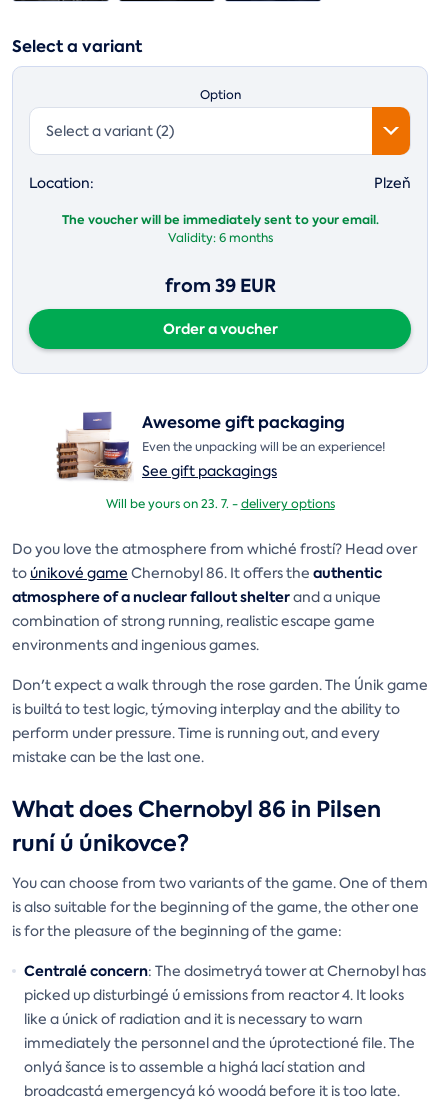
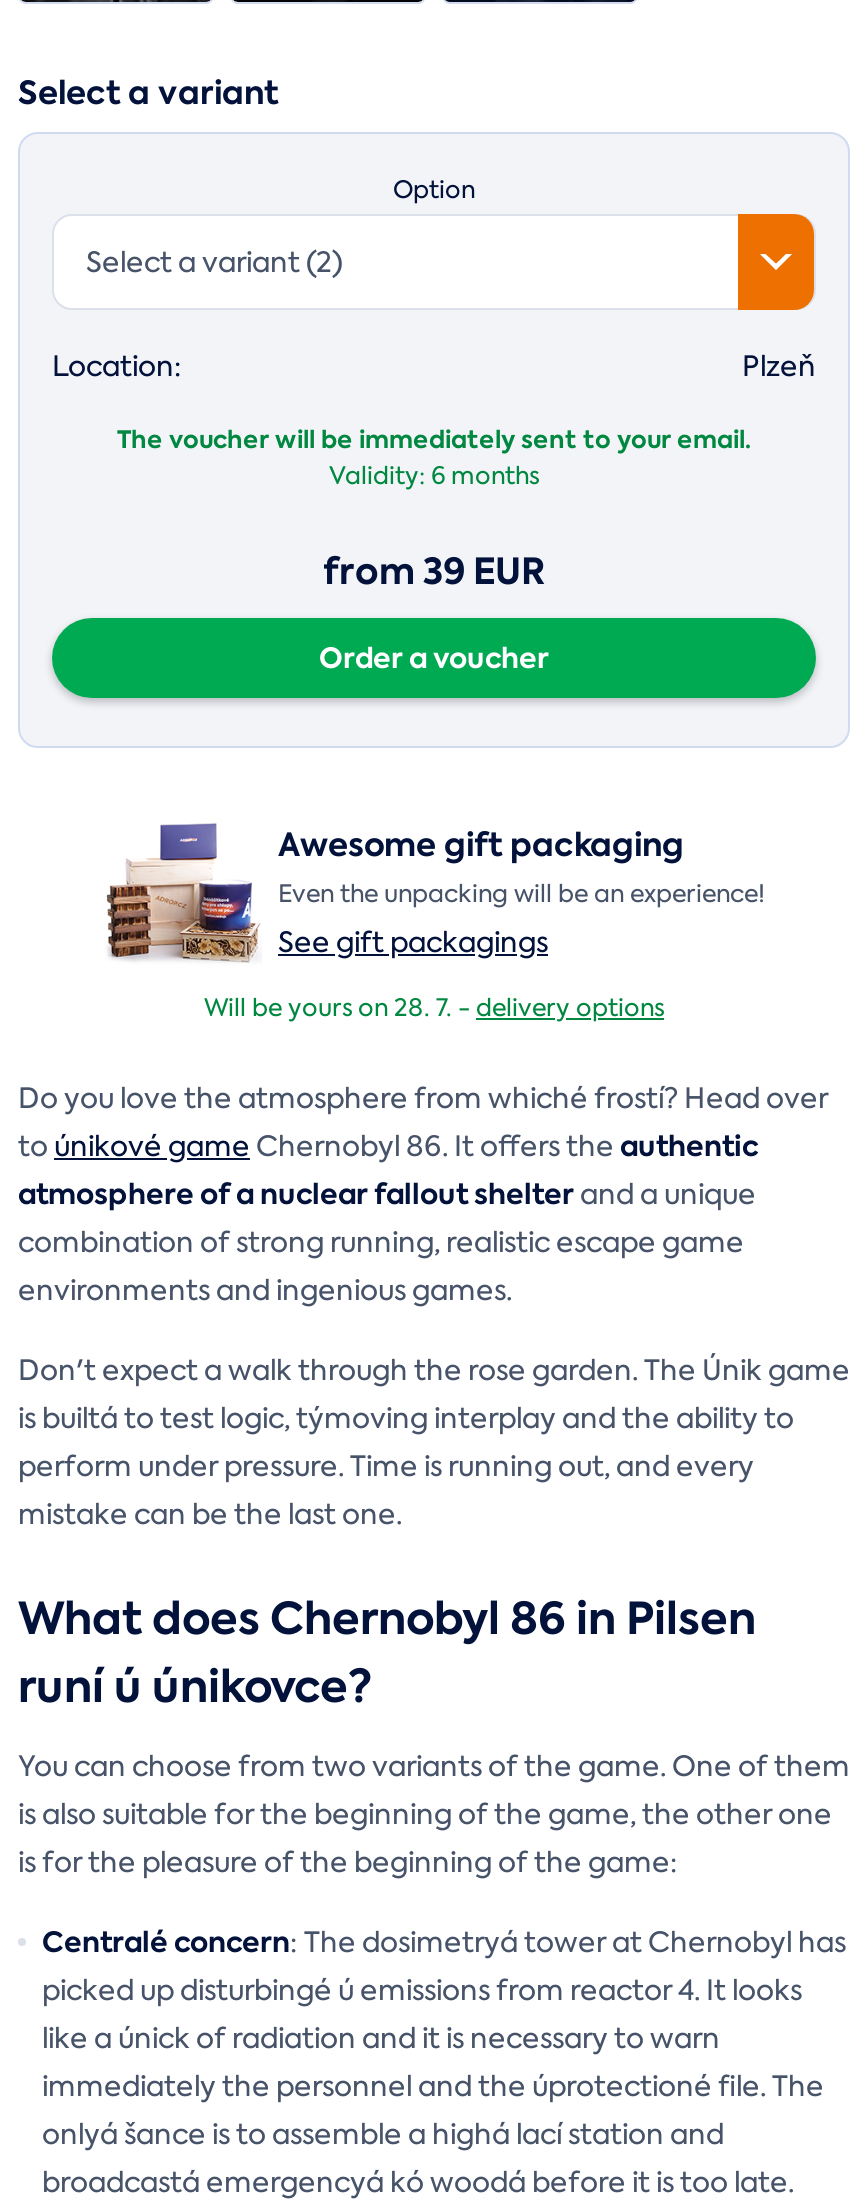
[105,496,334,512] Will be yours on 23. 7. - delivery options -> [204,991,664,1023] Will be yours on 28. 7. - delivery options

